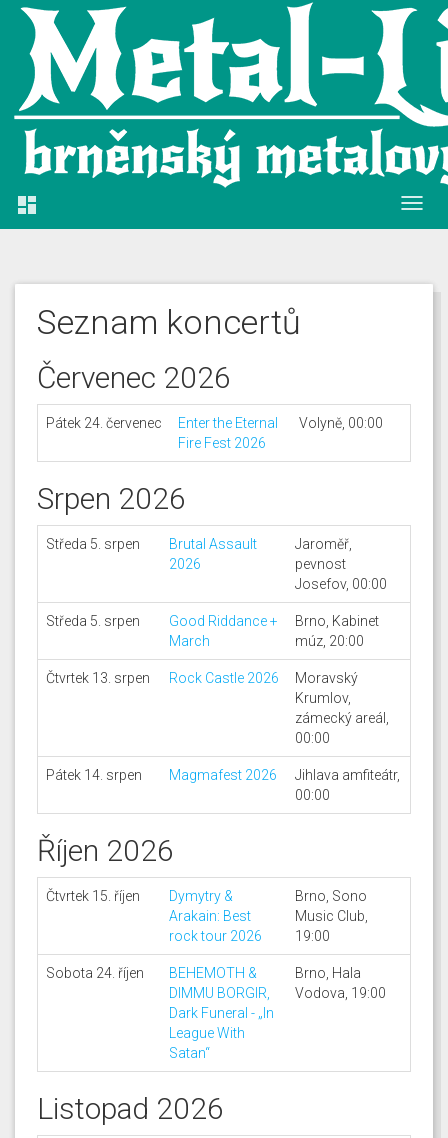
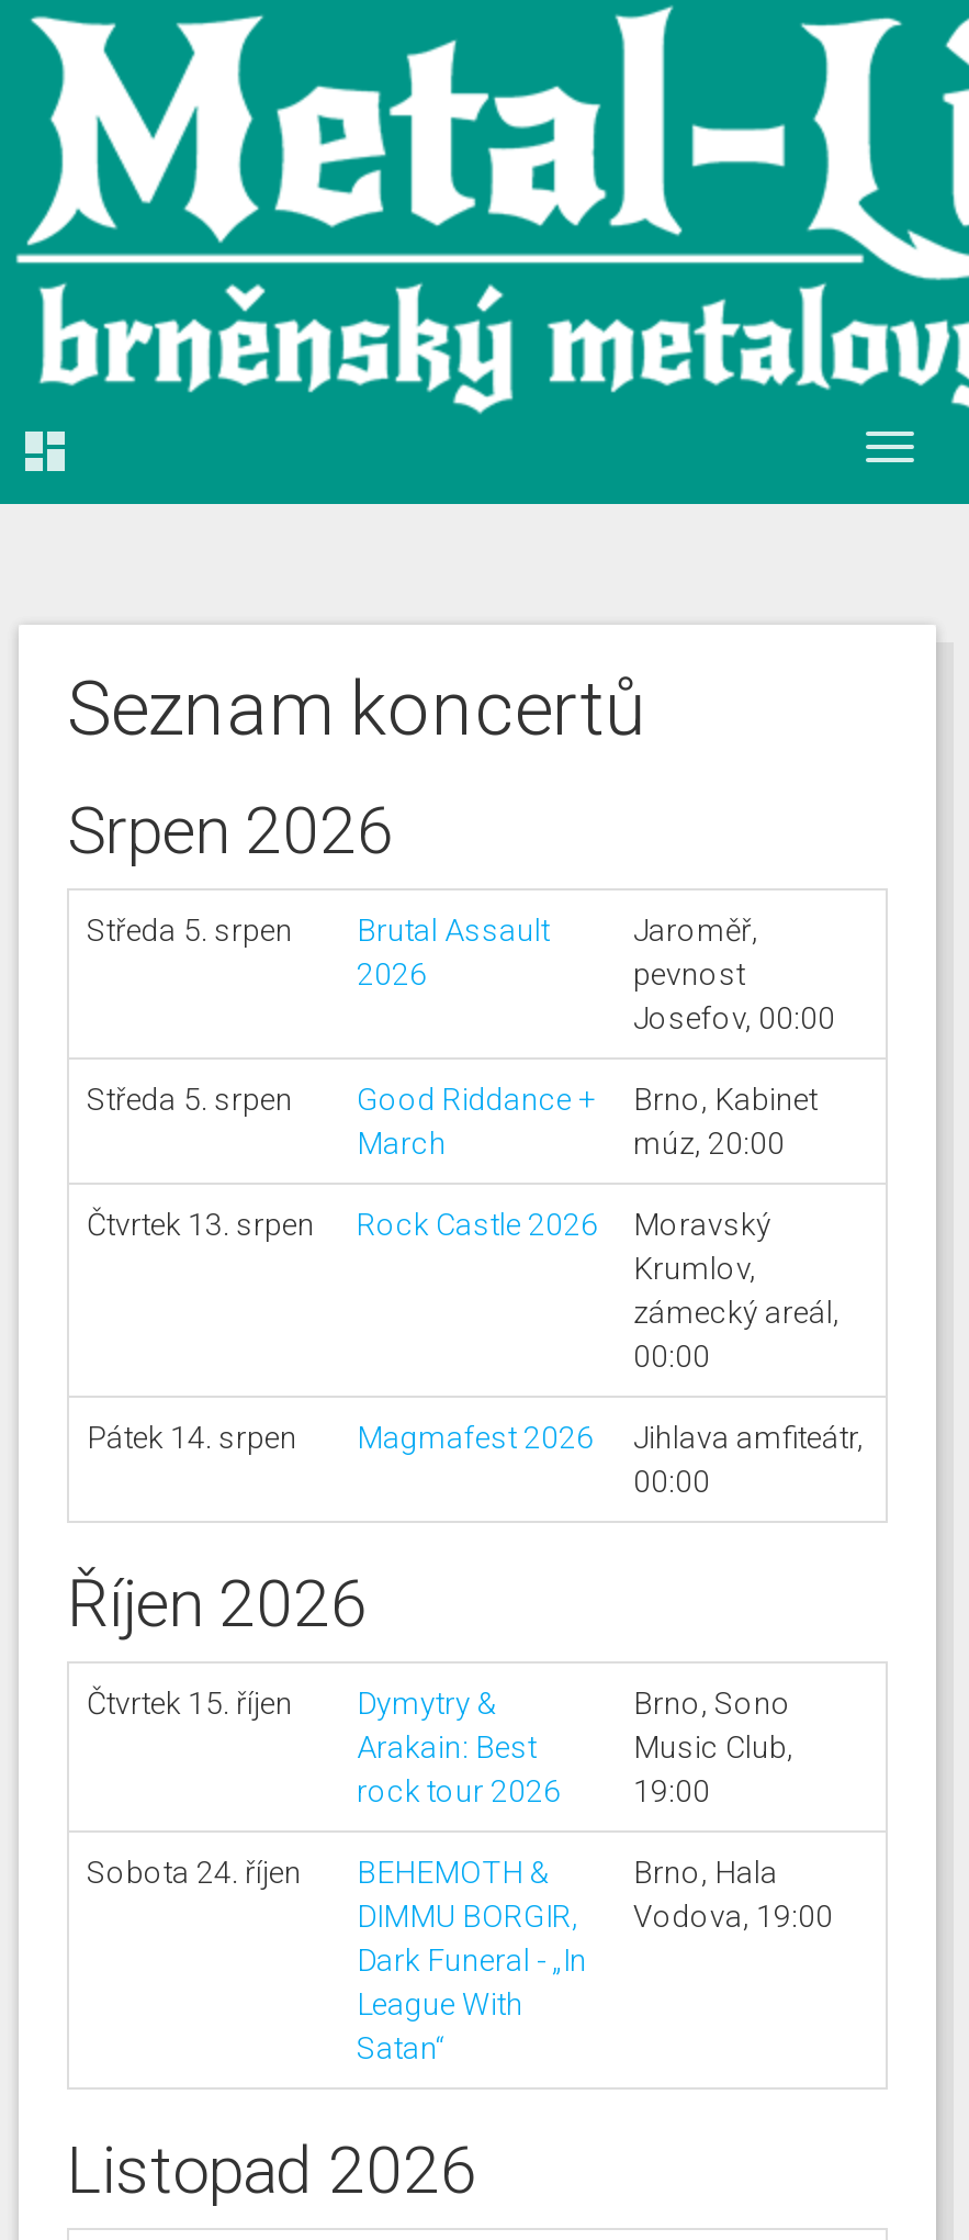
[37,360,278,451] Červenec 2026 | Pátek 24. červenec | Enter the Eternal | Fire Fest 2026 -> none
[299,415,383,431] Volyně, 00:00 -> none

